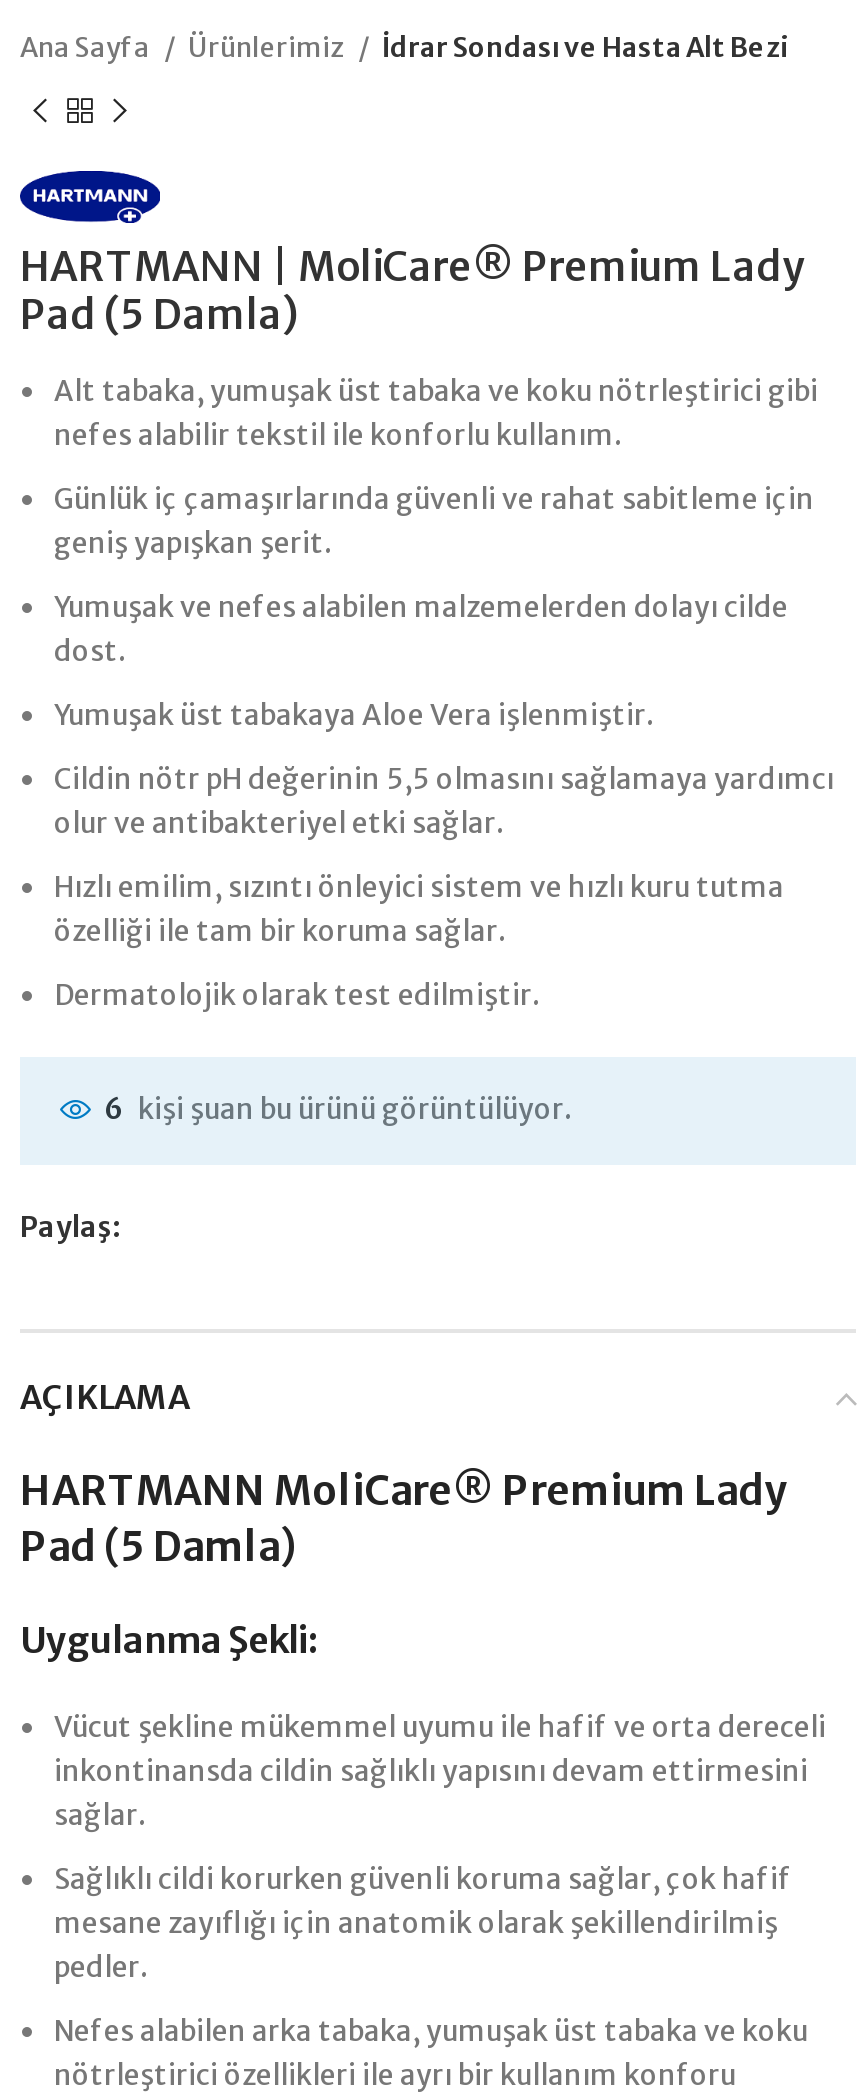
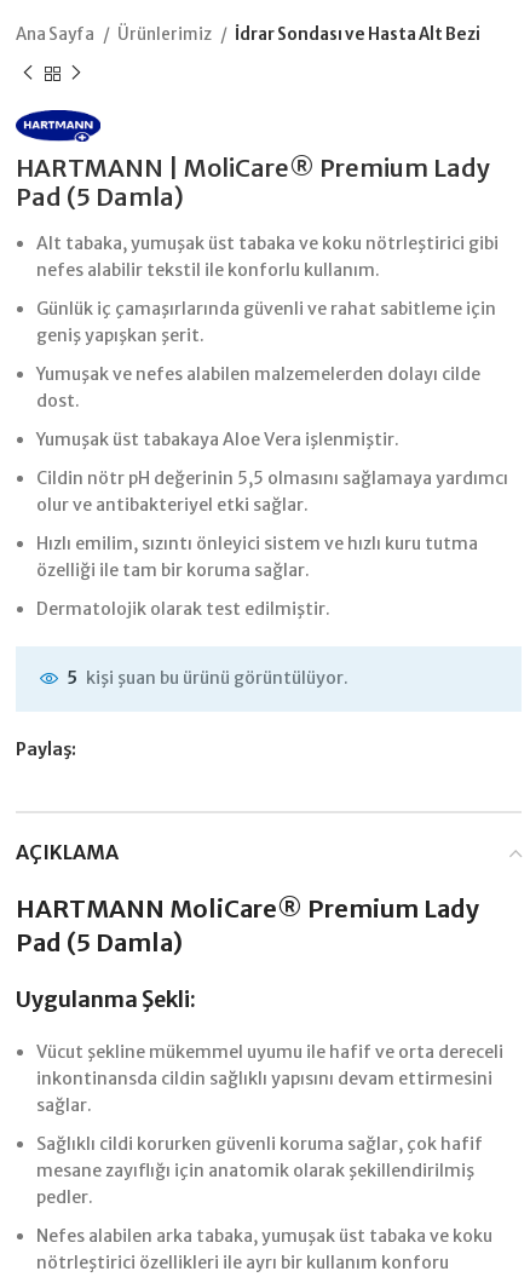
[104,1091,572,1127] 6 kişi şuan bu ürünü görüntülüyor. -> [67,667,348,689] 5 kişi şuan bu ürünü görüntülüyor.

